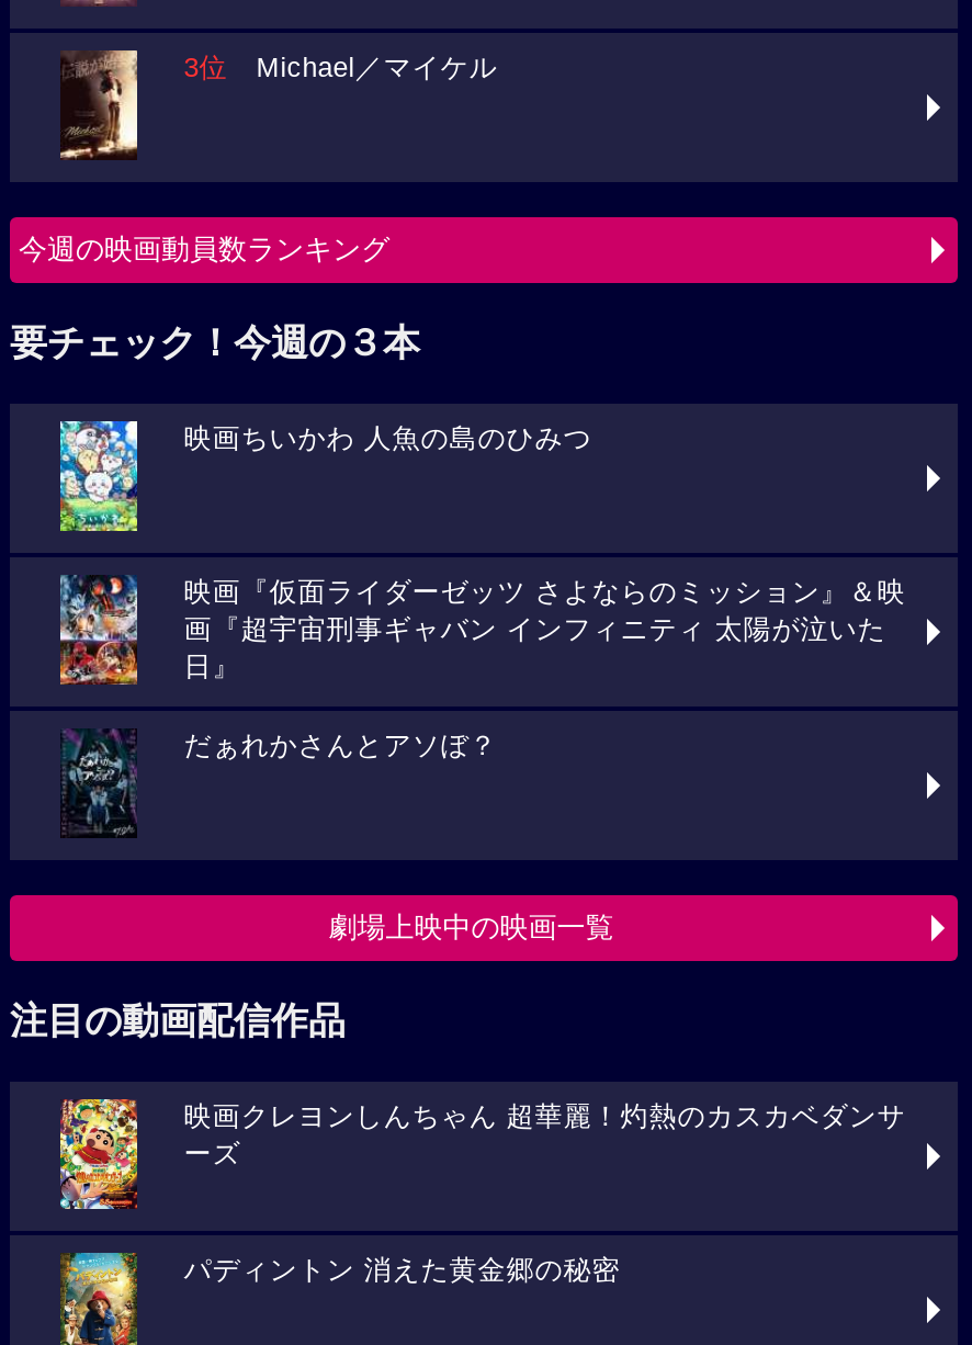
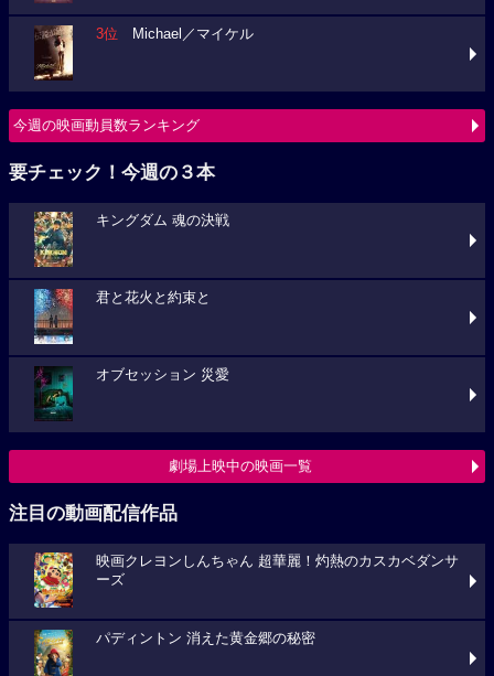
[58,419,592,533] [image] | 映画ちいかわ 人魚の島のひみつ -> [33,211,230,268] [image] | キングダム 魂の決戦
[58,575,906,685] [image] | 映画『仮面ライダーゼッツ さよならのミッション』＆映 | 画『超宇宙刑事ギャバン インフィニティ 太陽が泣いた | 日』 -> [33,288,211,345] [image] | 君と花火と約束と
[63,728,498,834] [image] | だぁれかさんとアソぼ？ -> [34,366,230,418] [image] | オブセッション 災愛

